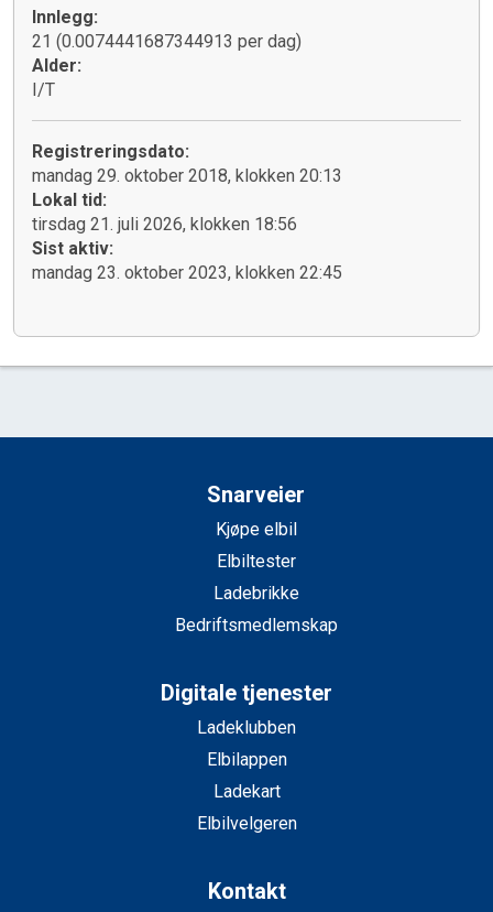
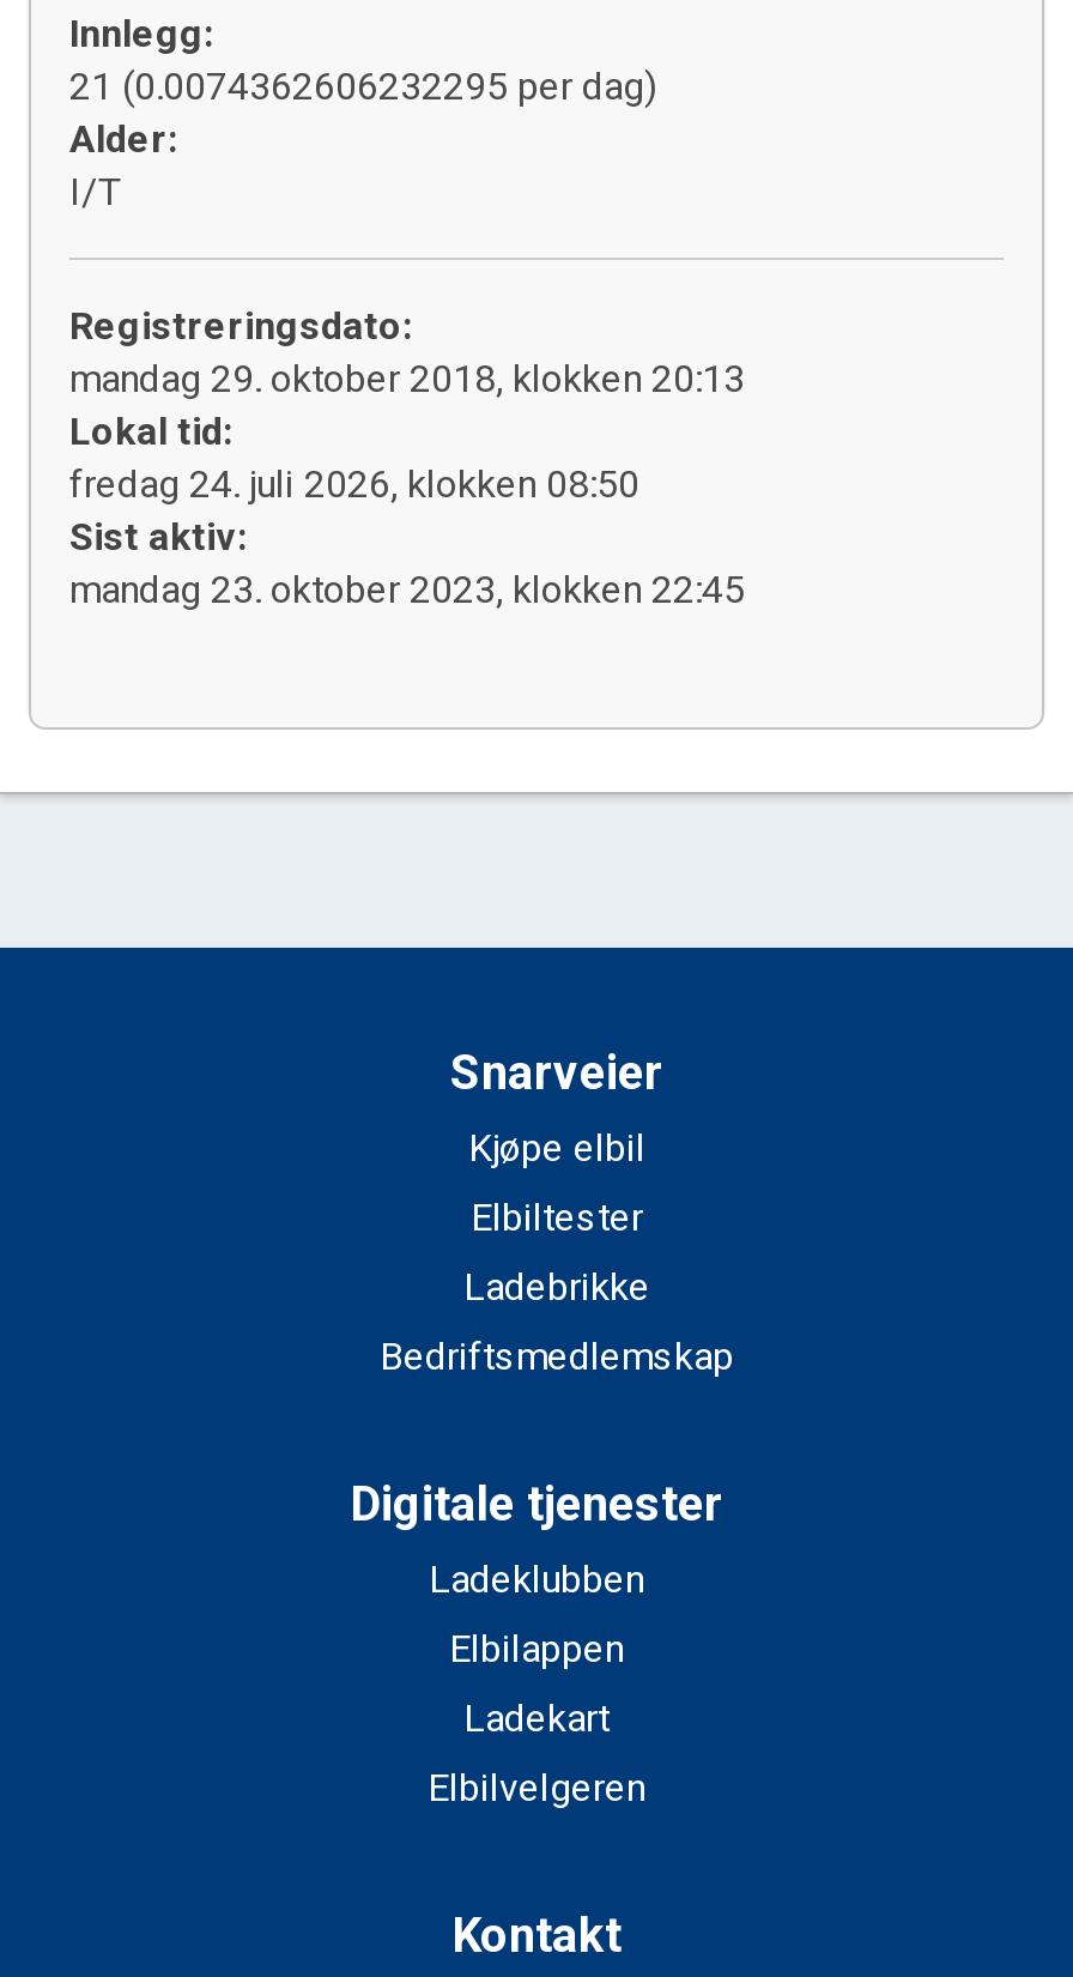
[32,31,302,52] 21 (0.0074441687344913 per dag) -> [69,64,656,109] 21 (0.0074362606232295 per dag)
[32,214,297,235] tirsdag 21. juli 2026, klokken 18:56 -> [69,461,639,507] fredag 24. juli 2026, klokken 08:50

